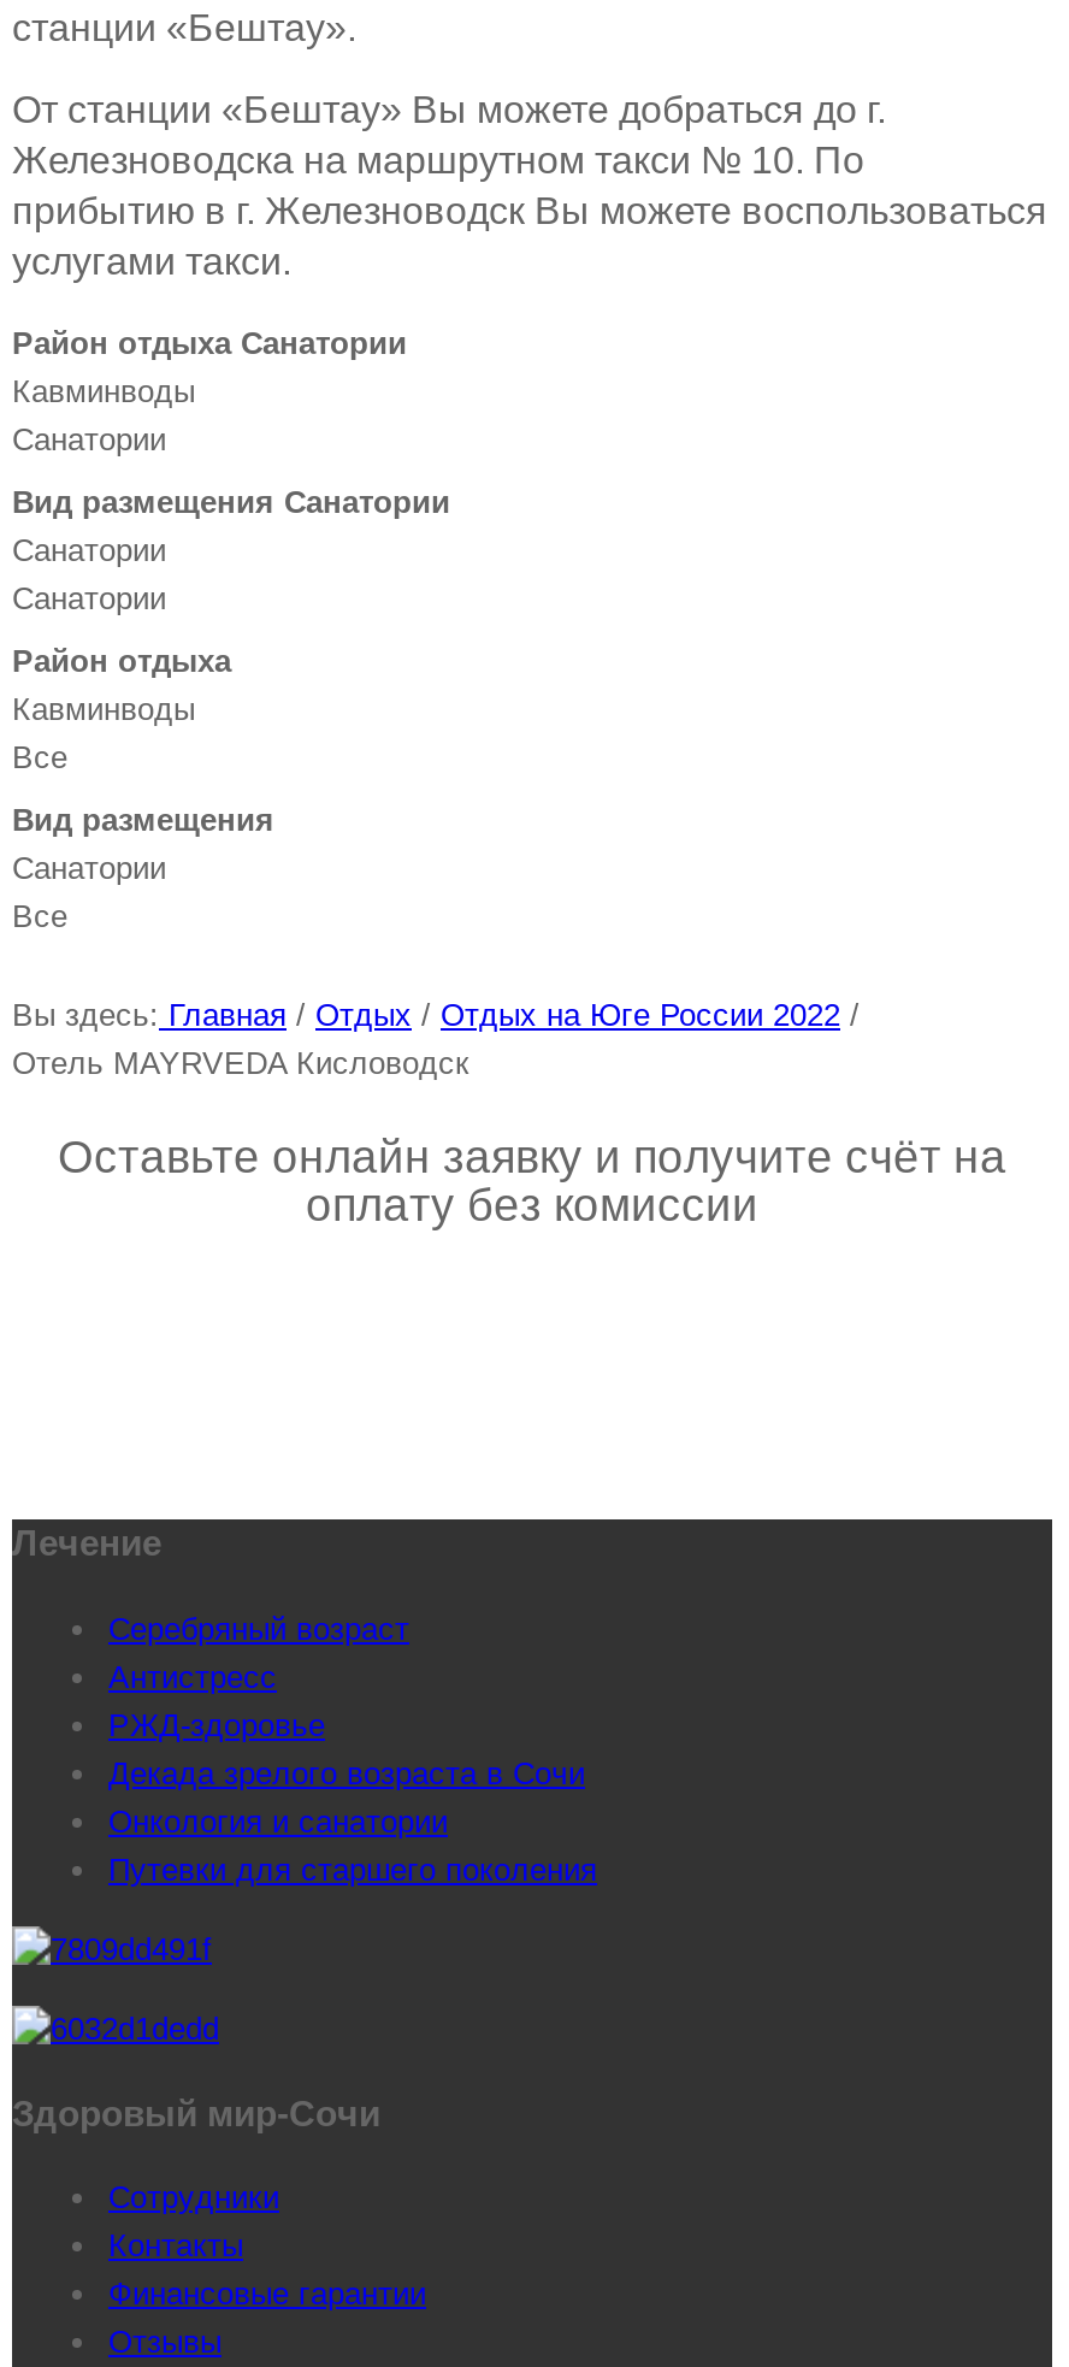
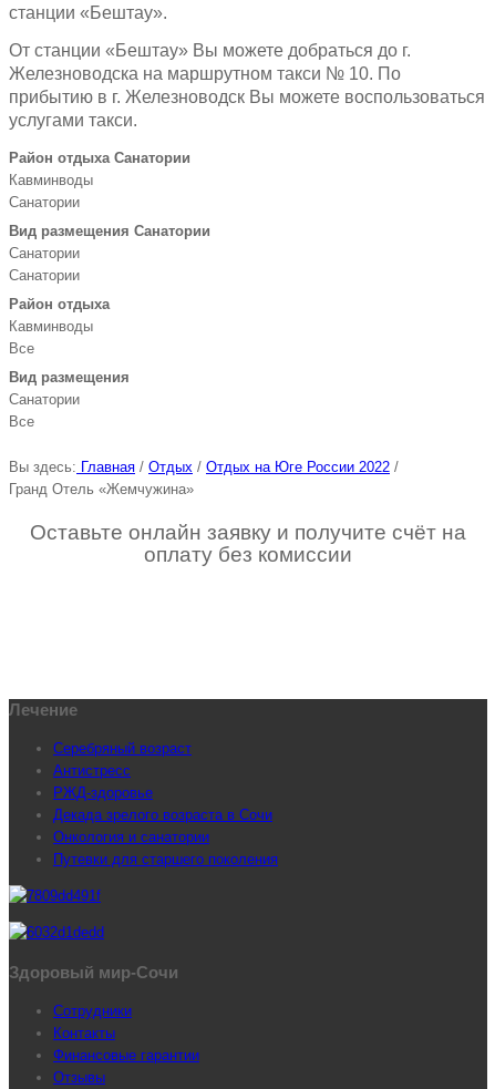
[12,1045,469,1081] Отель MAYRVEDA Кисловодск -> [9,481,194,497] Гранд Отель «Жемчужина»

